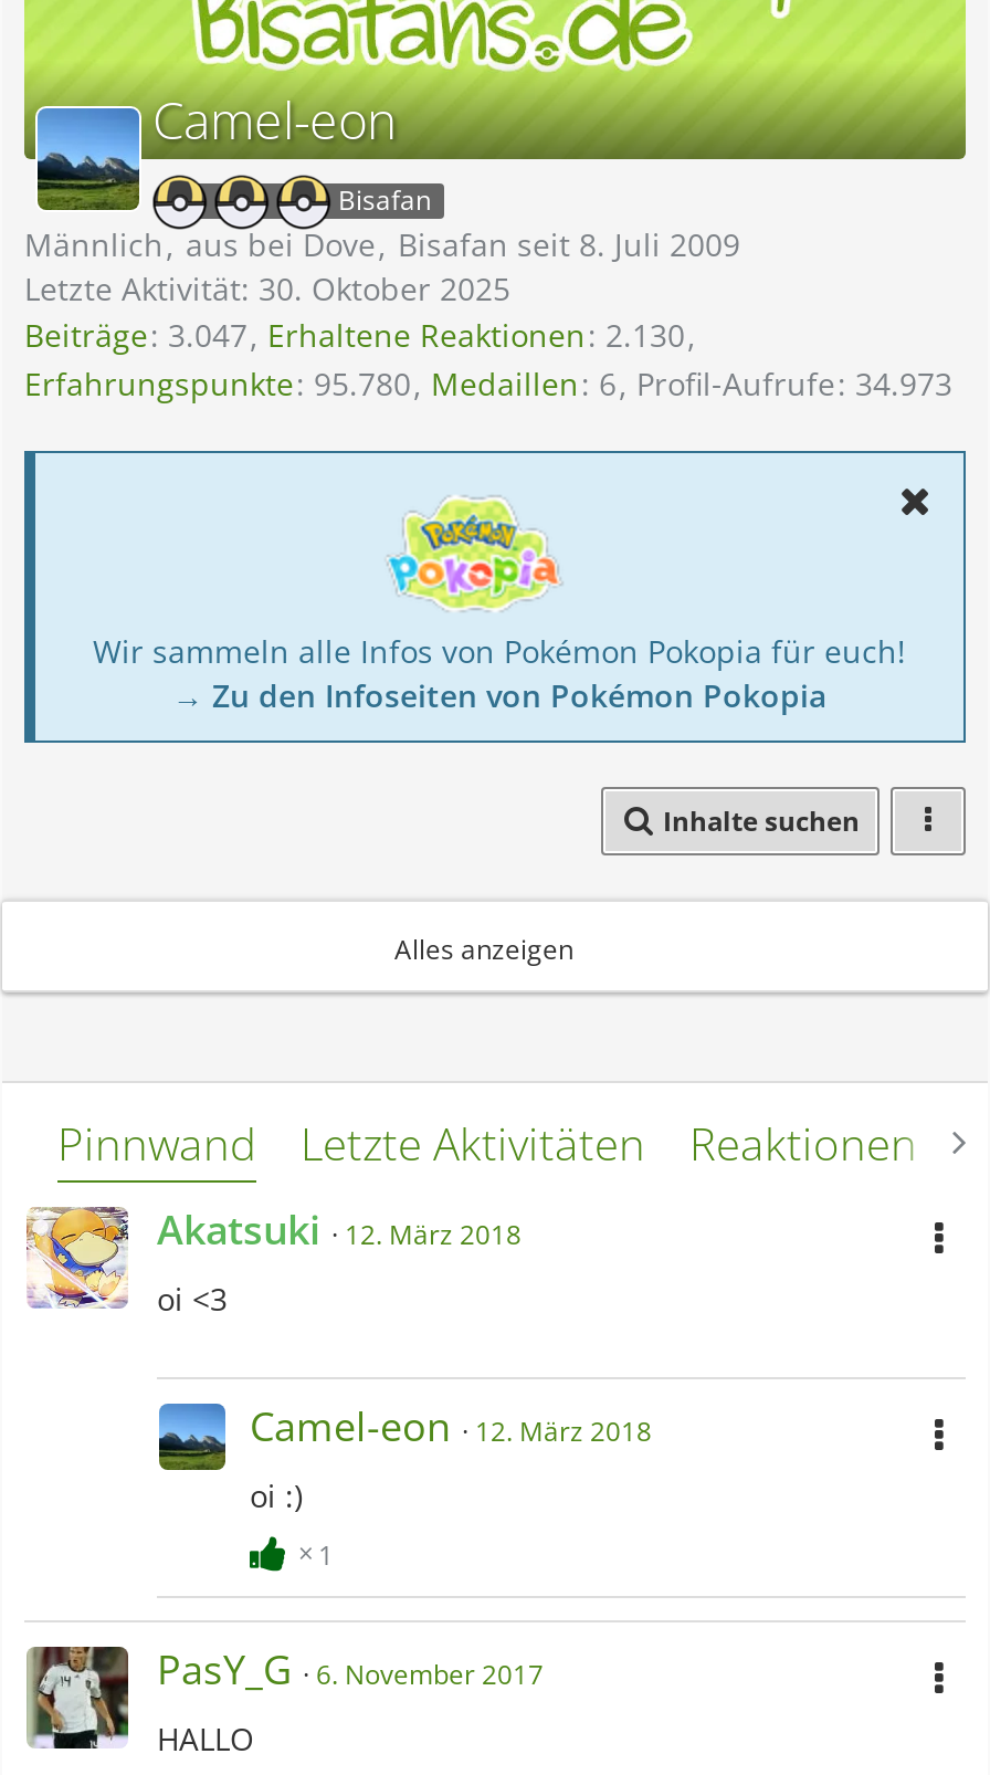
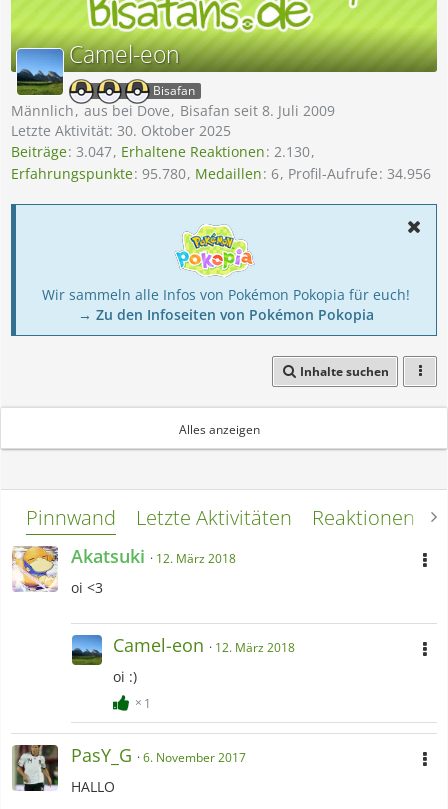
[24,361,952,403] Erfahrungspunkte 95.780 Medaillen 6 Profil-Aufrufe 34.973 -> [11,163,431,182] Erfahrungspunkte 95.780 Medaillen 6 Profil-Aufrufe 34.956

